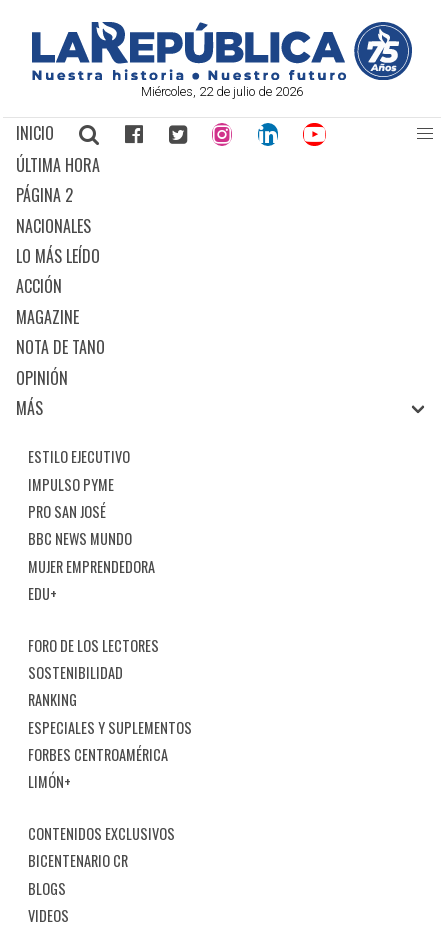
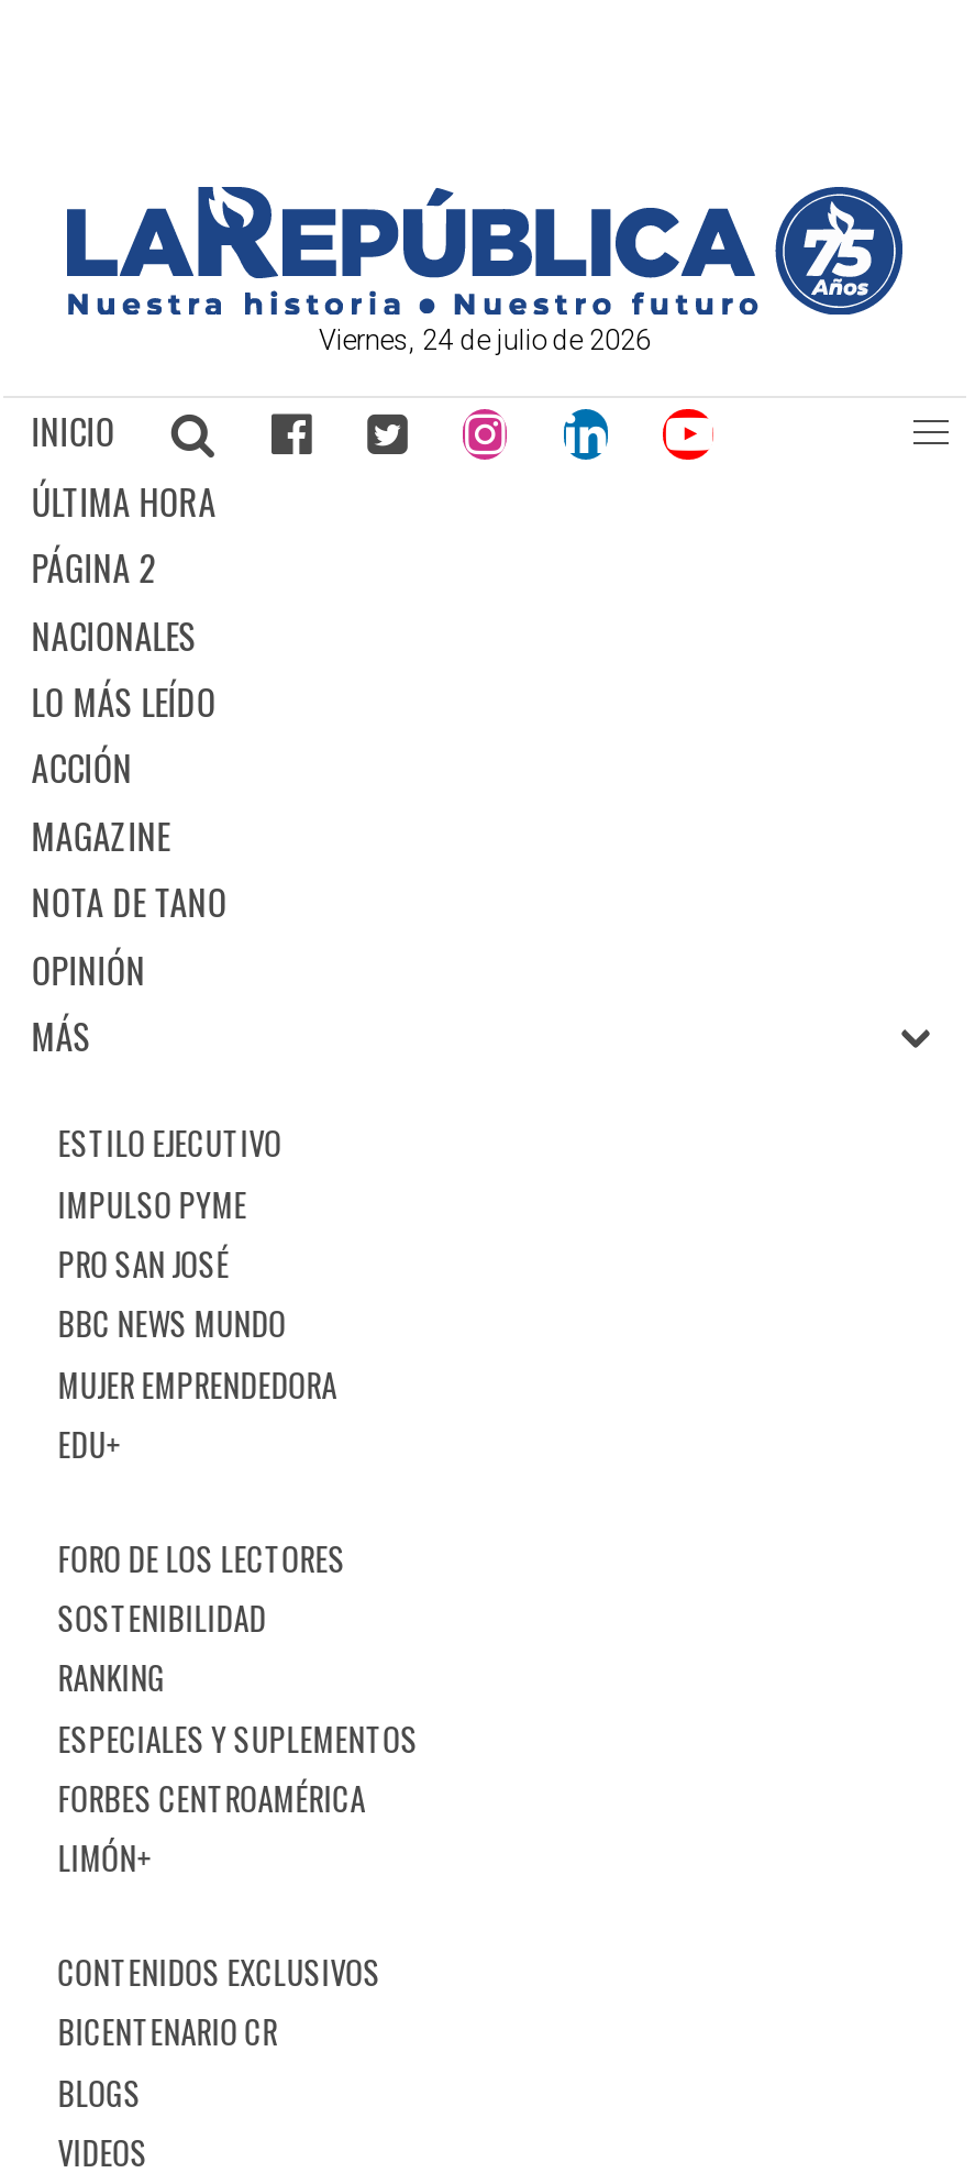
[141,84,303,99] Miércoles, 22 de julio de 2026 -> [319,323,651,356] Viernes, 24 de julio de 2026

